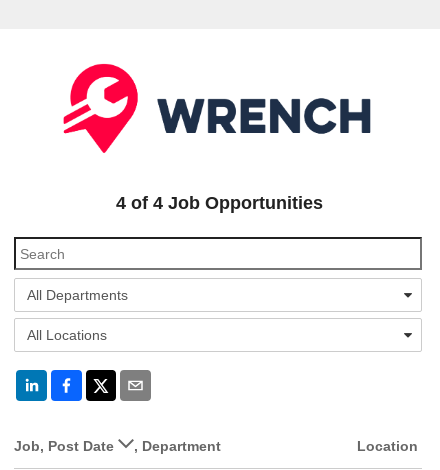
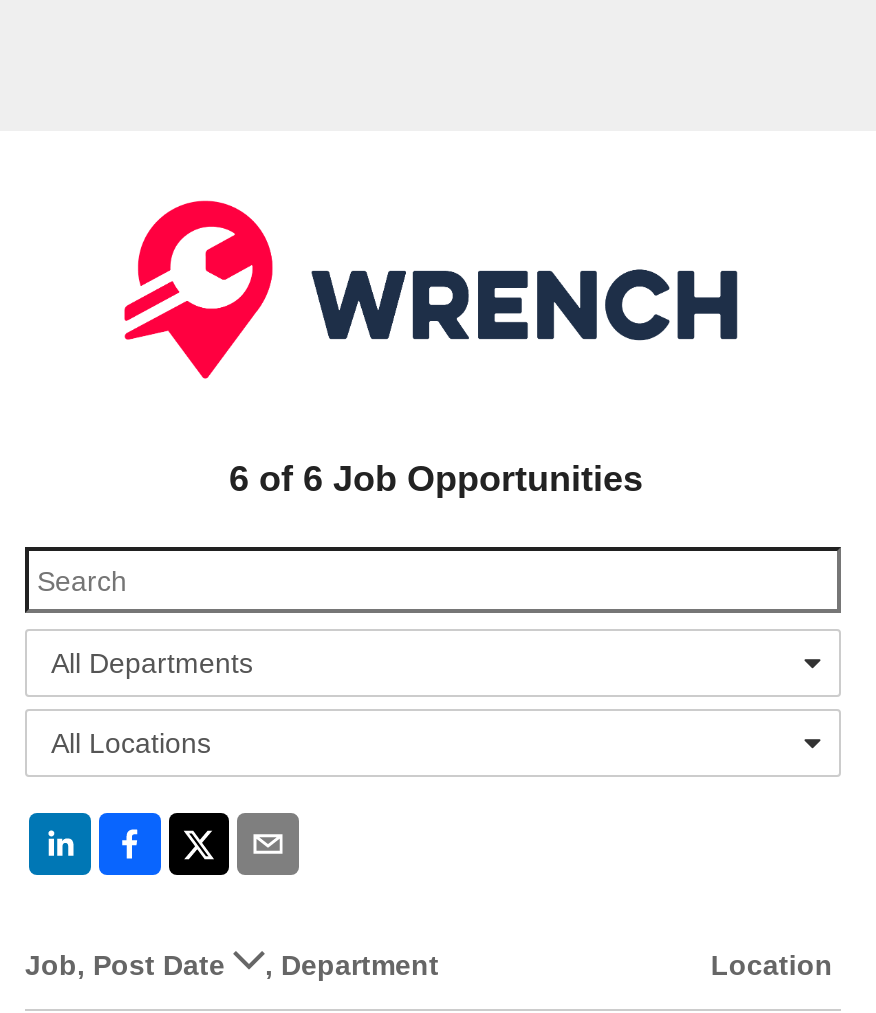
[116,193,323,213] 4 of 4 Job Opportunities -> [229,459,643,499] 6 of 6 Job Opportunities

